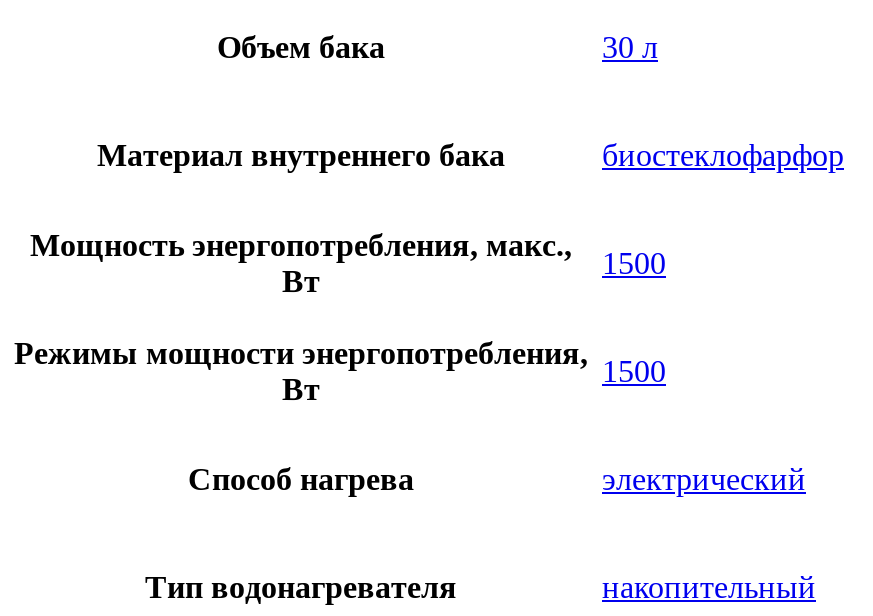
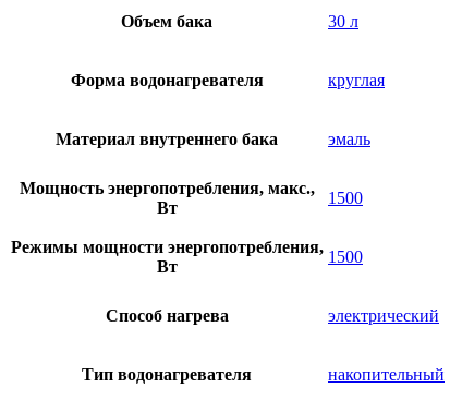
none -> [70,70,385,89] Форма водонагревателя | круглая
[602,138,844,172] биостеклофарфор -> [328,129,370,148] эмаль

